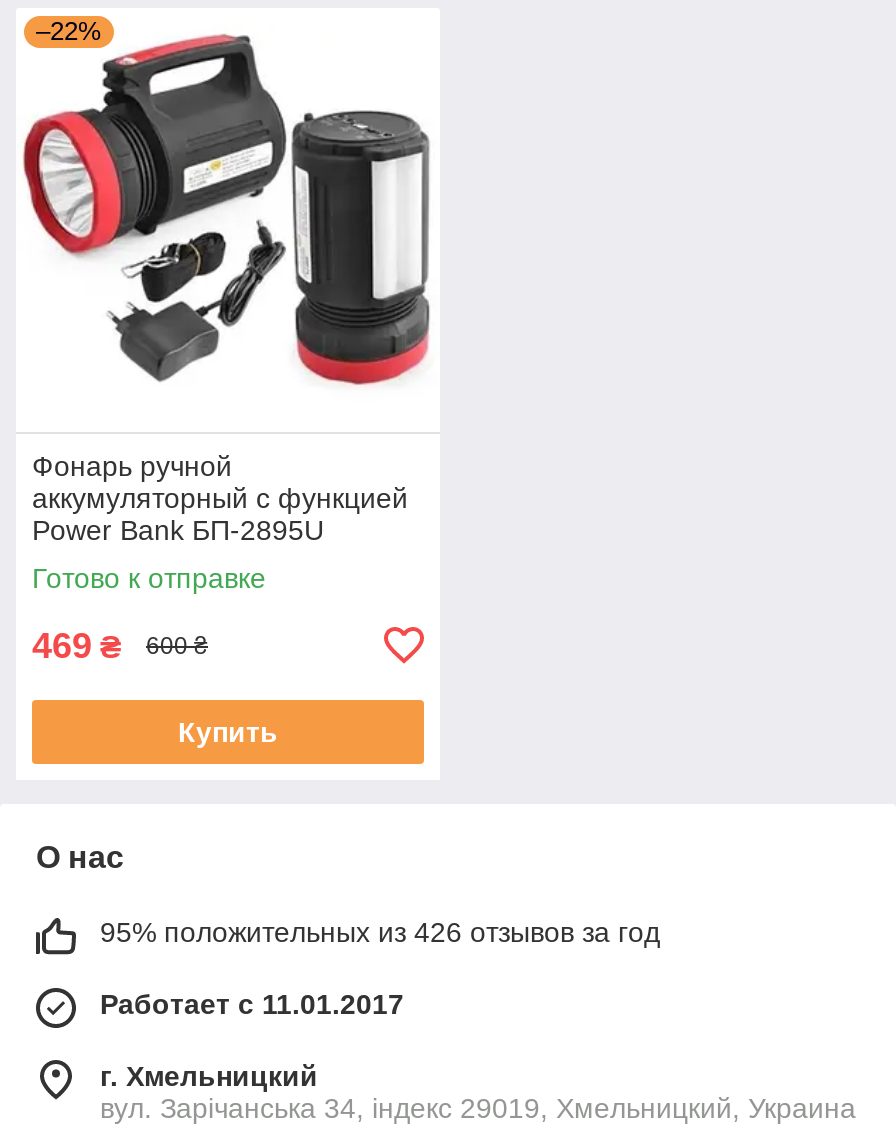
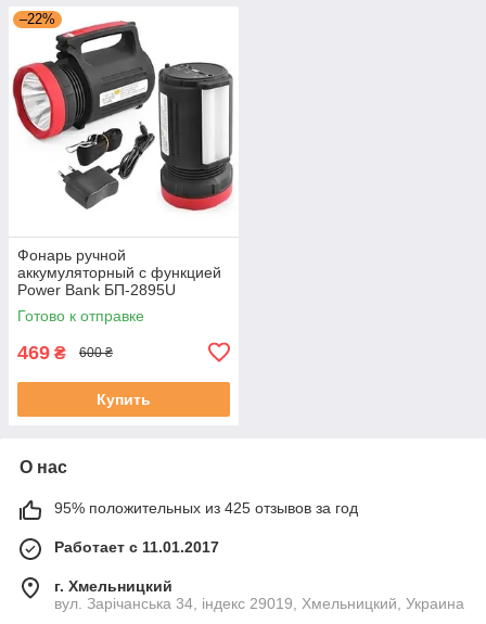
[100,916,660,948] 95% положительных из 426 отзывов за год -> [54,499,358,516] 95% положительных из 425 отзывов за год

